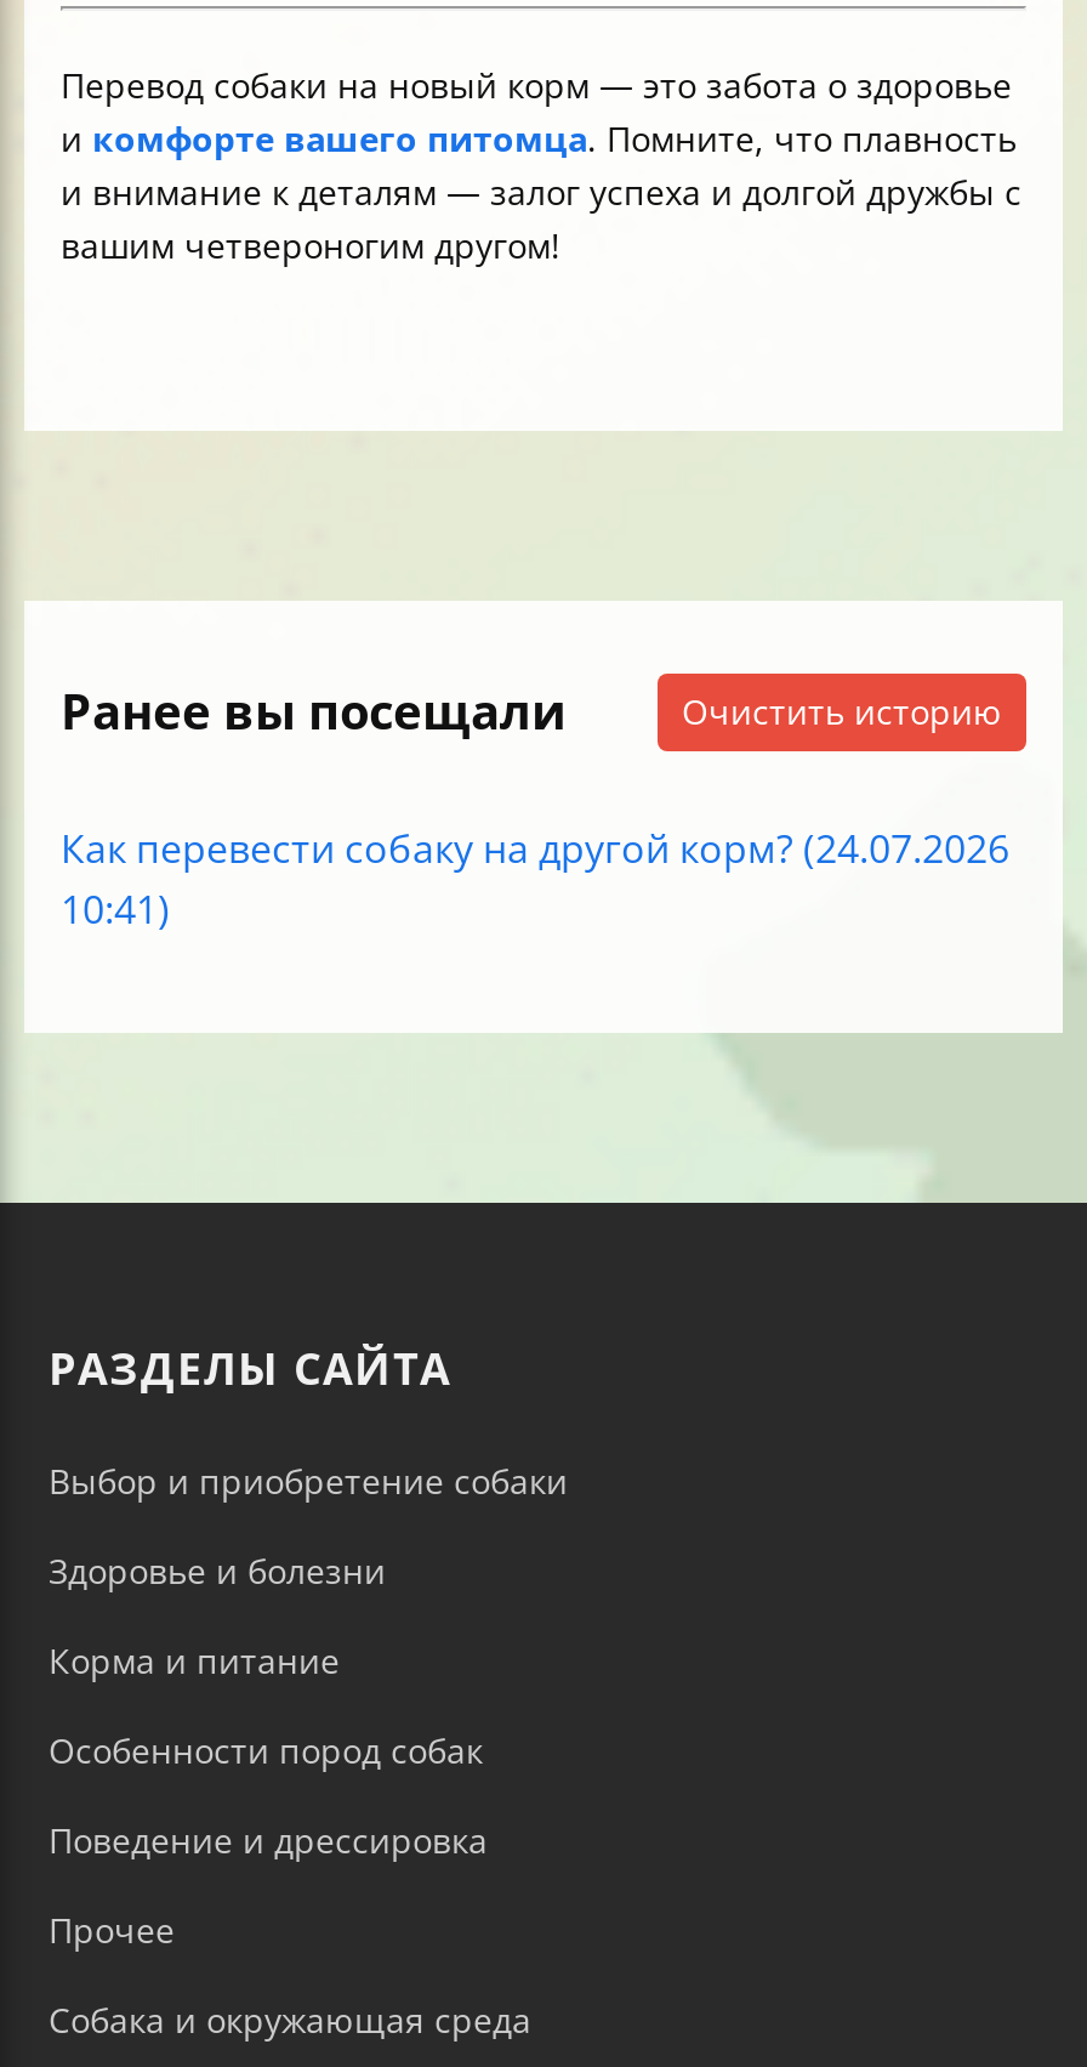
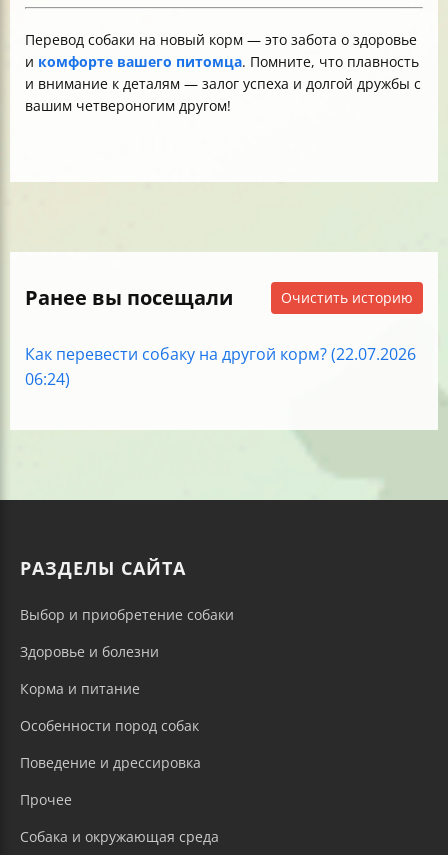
[61,821,1009,874] Как перевести собаку на другой корм? (24.07.2026 -> [25,343,416,365] Как перевести собаку на другой корм? (22.07.2026
[61,882,170,935] 10:41) -> [25,368,70,390] 06:24)

